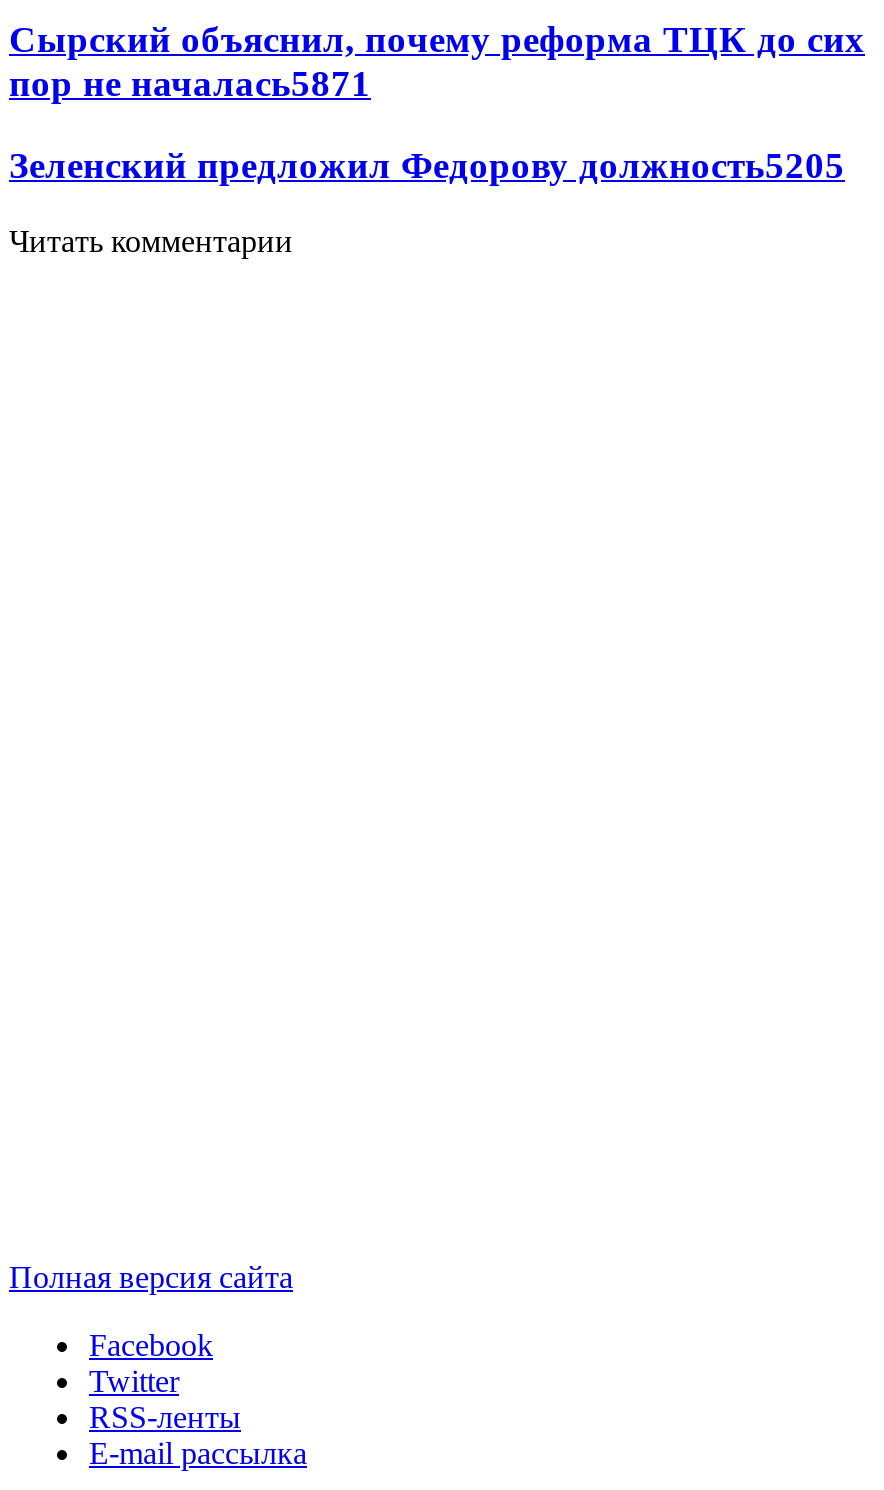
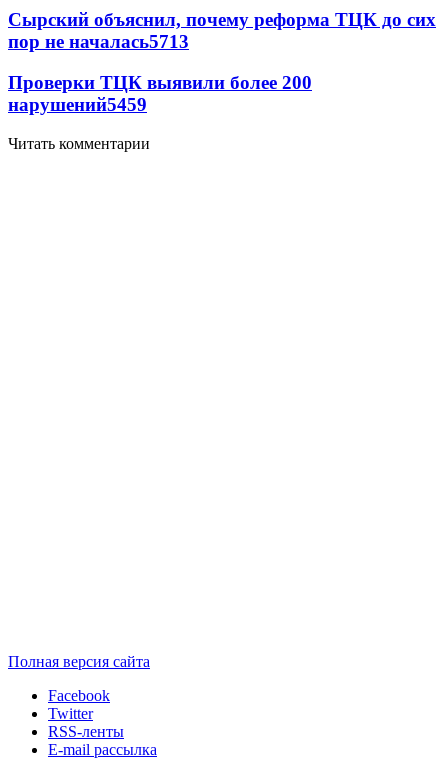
[9,62,371,104] пор не началась5871 -> [8,31,189,52] пор не началась5713
[9,144,845,186] Зеленский предложил Федорову должность5205 -> [8,72,312,115] Проверки ТЦК выявили более 200 | нарушений5459

